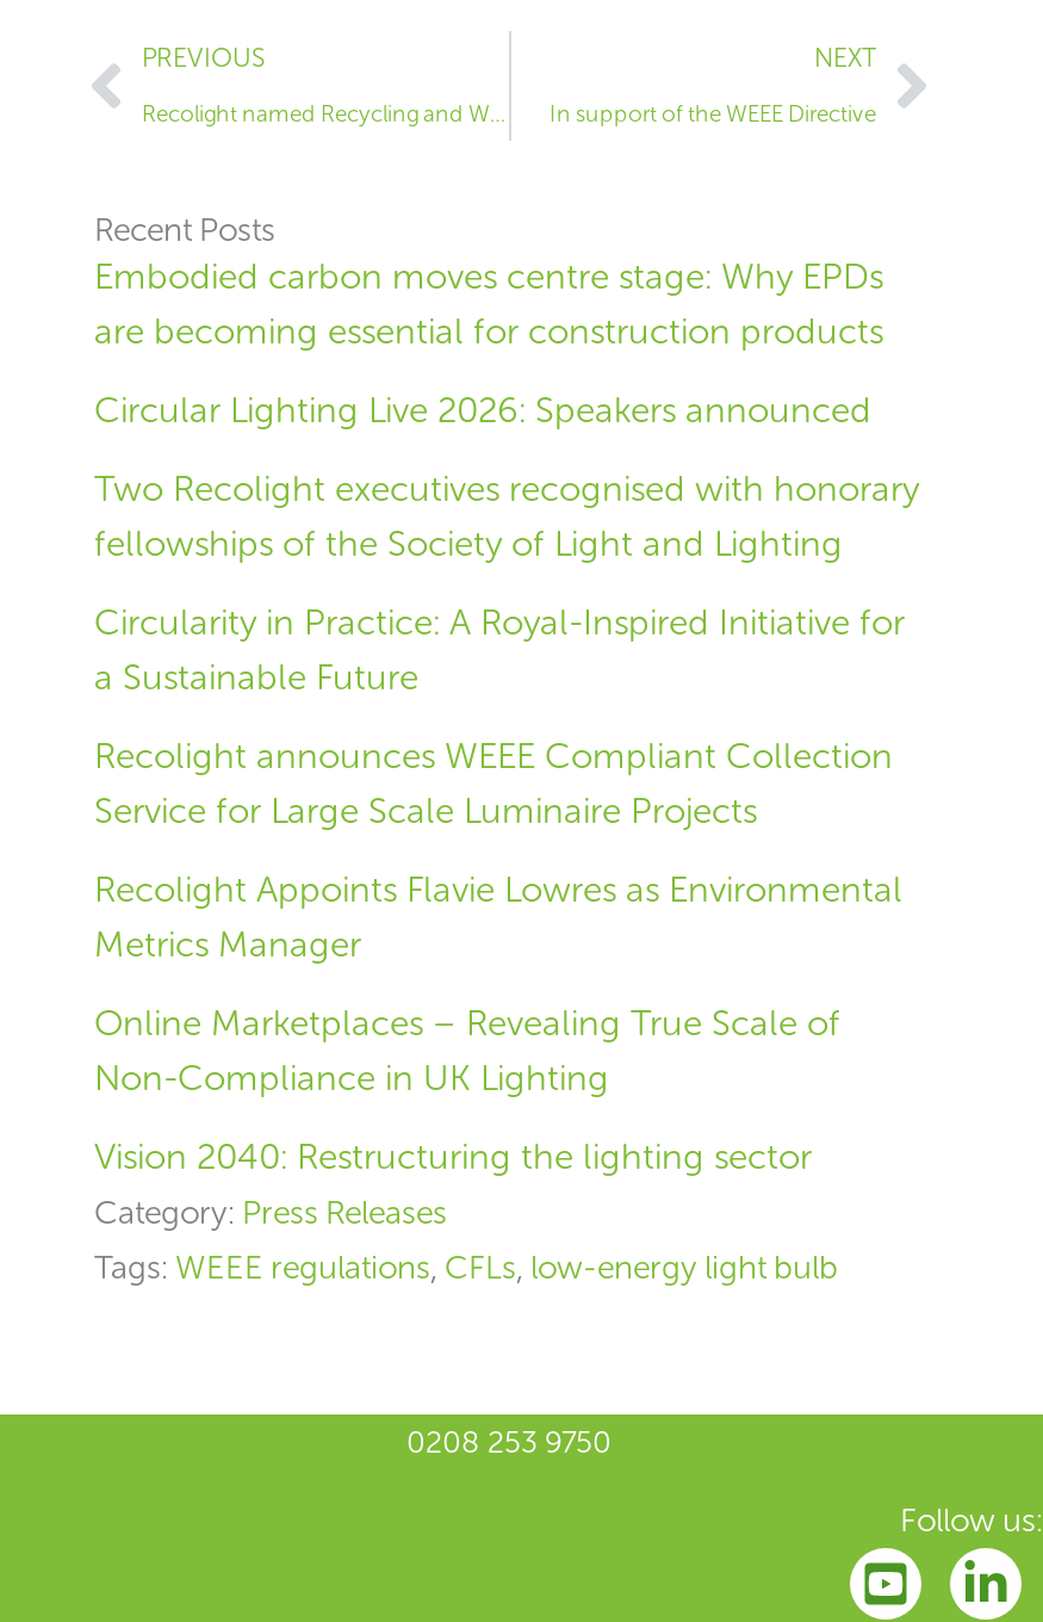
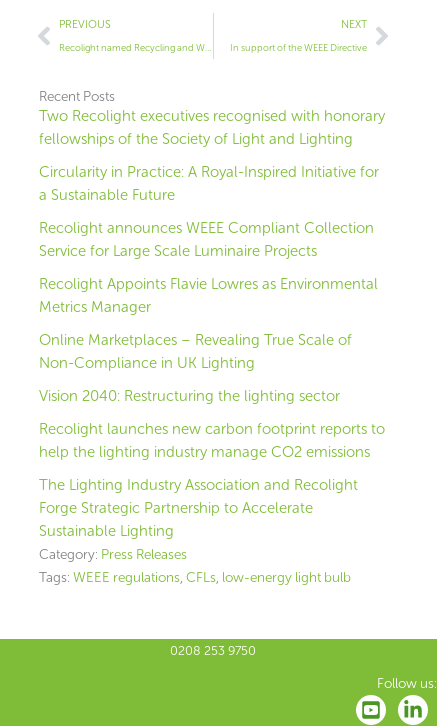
[94,254,883,431] Embodied carbon moves centre stage: Why EPDs | are becoming essential for construction products | Circular Lighting Live 2026: Speakers announced -> none
moved [94,467,919,1177] -> [39,107,385,405]: Two Recolight executives recognised with honorary | fellowships of the Society of Light and Lighting | Circularity in Practice: A Royal-Inspired Initiative for | ... | Non-Compliance in UK Lighting | Vision 2040: Restructuring the lighting sector
none -> [39,420,385,540] Recolight launches new carbon footprint reports to | help the lighting industry manage CO2 emissions | The Lighting Industry Association and Recolight | Forge Strategic Partnership to Accelerate | Sustainable Lighting

